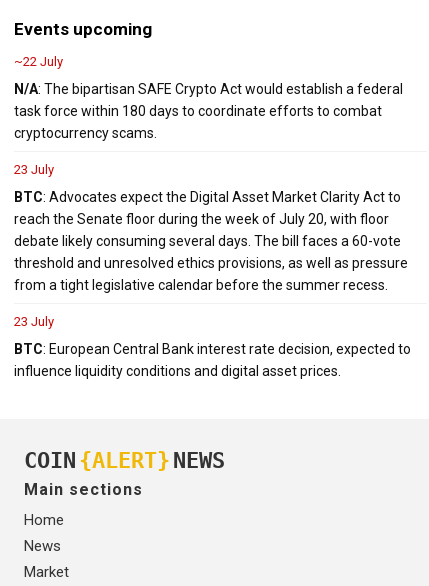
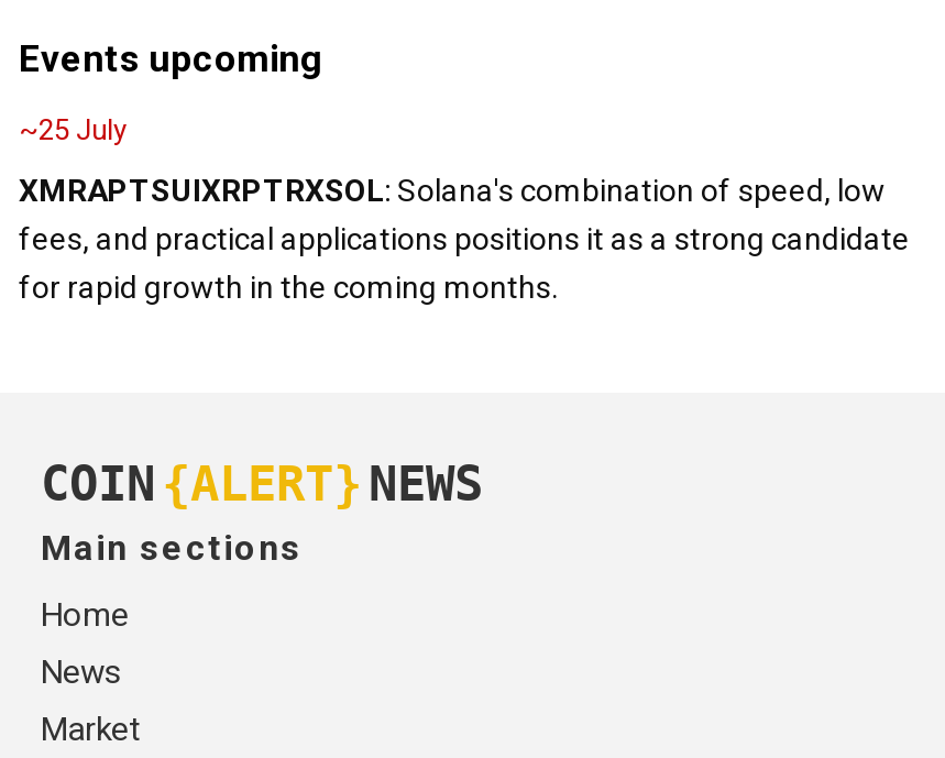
[14,54,411,379] ~22 July | N/A: The bipartisan SAFE Crypto Act would establish a federal | task force within 180 days to coordinate efforts to combat | cryptocurrency scams. | 23 July | BTC: Advocates expect the Digital Asset Market Clarity Act to | reach the Senate floor during the week of July 20, with floor | debate likely consuming several days. The bill faces a 60-vote | threshold and unresolved ethics provisions, as well as pressure | from a tight legislative calendar before the summer recess. | 23 July | BTC: European Central Bank interest rate decision, expected to | influence liquidity conditions and digital asset prices. -> [19,112,910,304] ~25 July | XMRAPTSUIXRPTRXSOL: Solana's combination of speed, low | fees, and practical applications positions it as a strong candidate | for rapid growth in the coming months.

